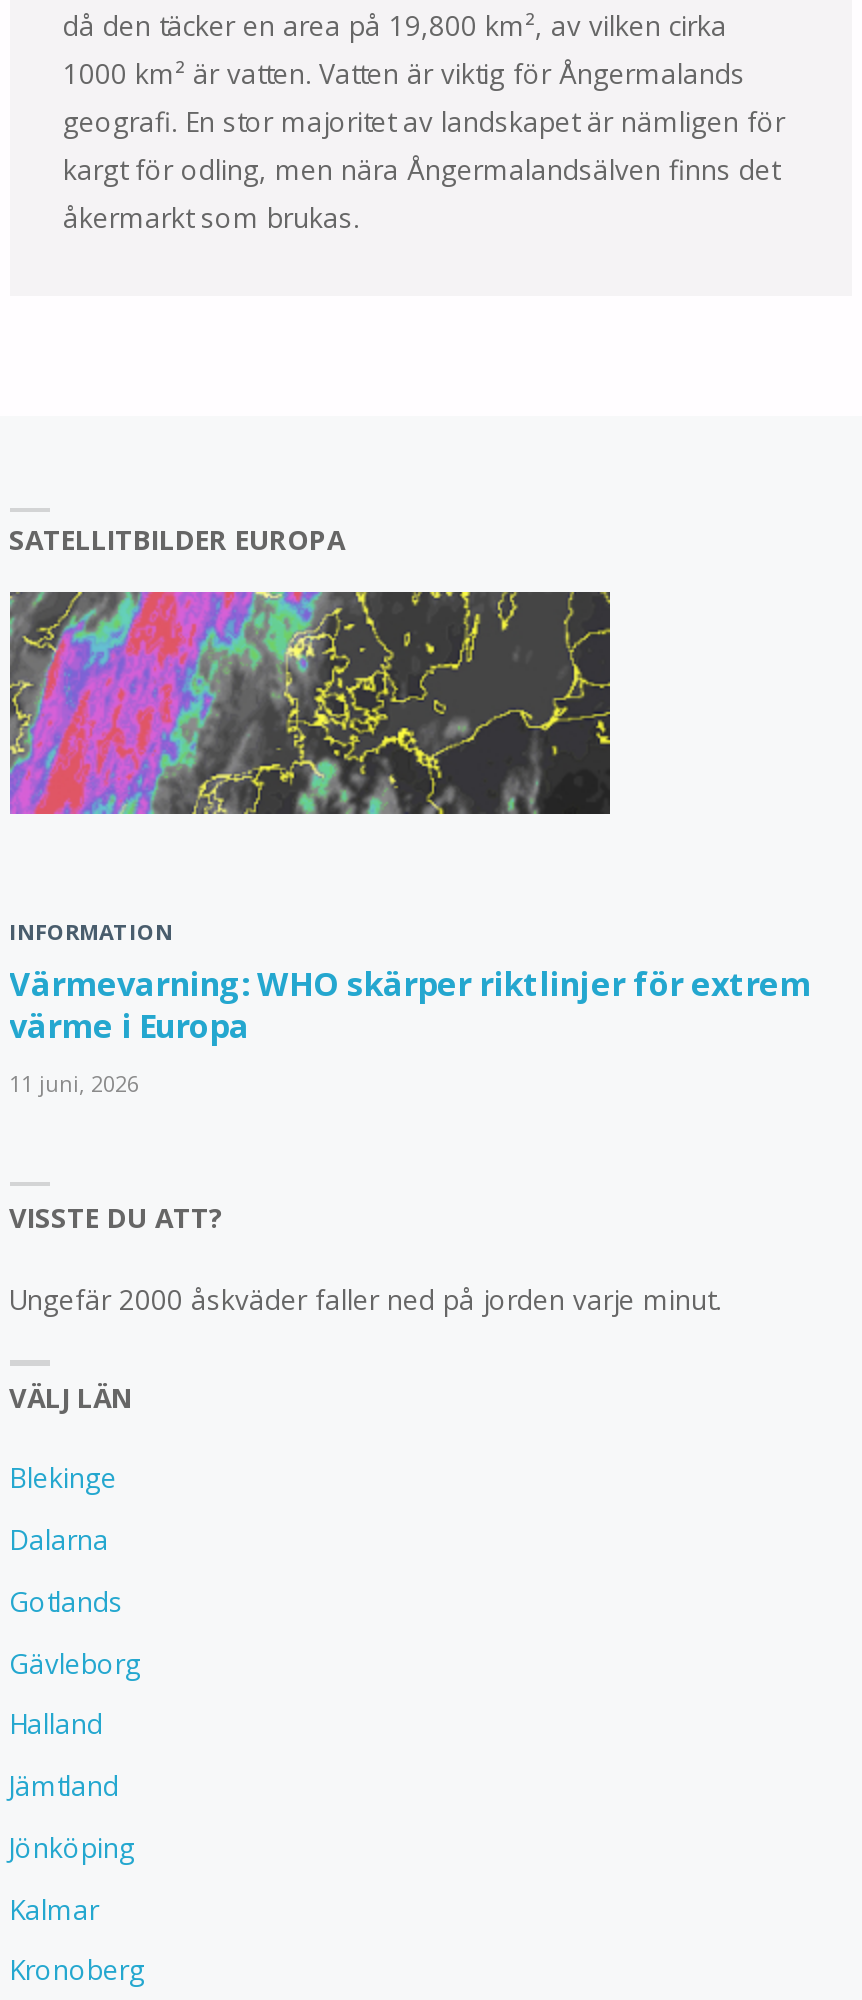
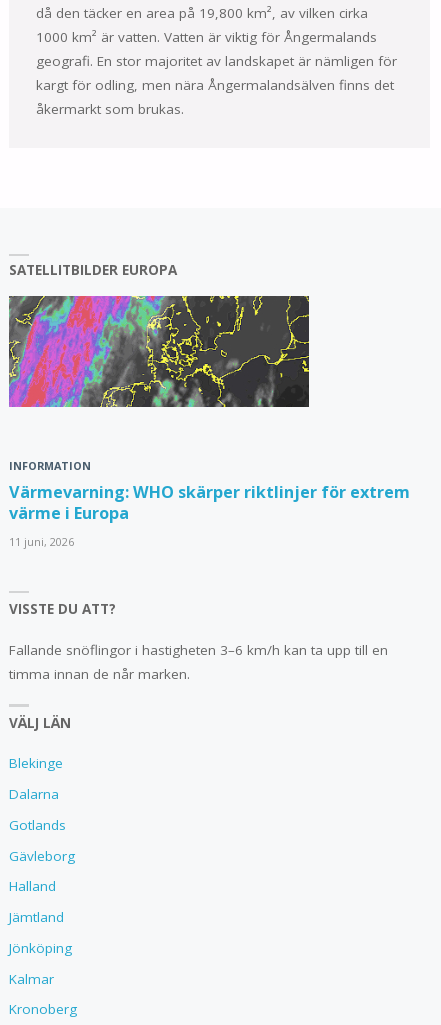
[9,1282,721,1318] Ungefär 2000 åskväder faller ned på jorden varje minut. -> [8,641,387,683] Fallande snöflingor i hastigheten 3–6 km/h kan ta upp till en | timma innan de når marken.

